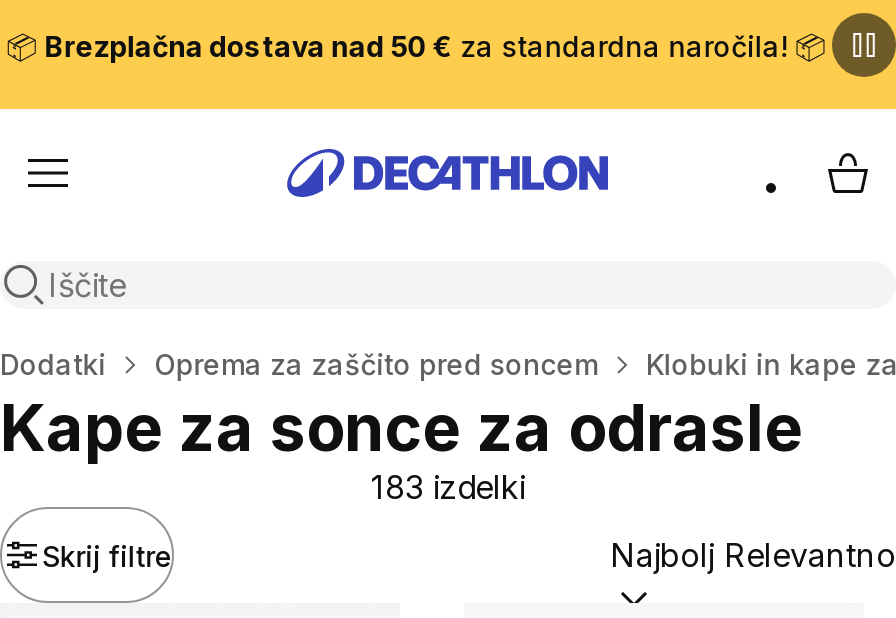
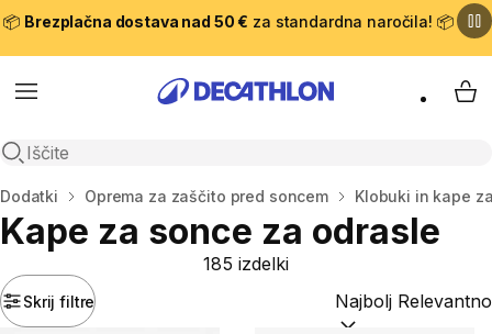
[371,467,525,507] 183 izdelki -> [203,253,289,275] 185 izdelki

